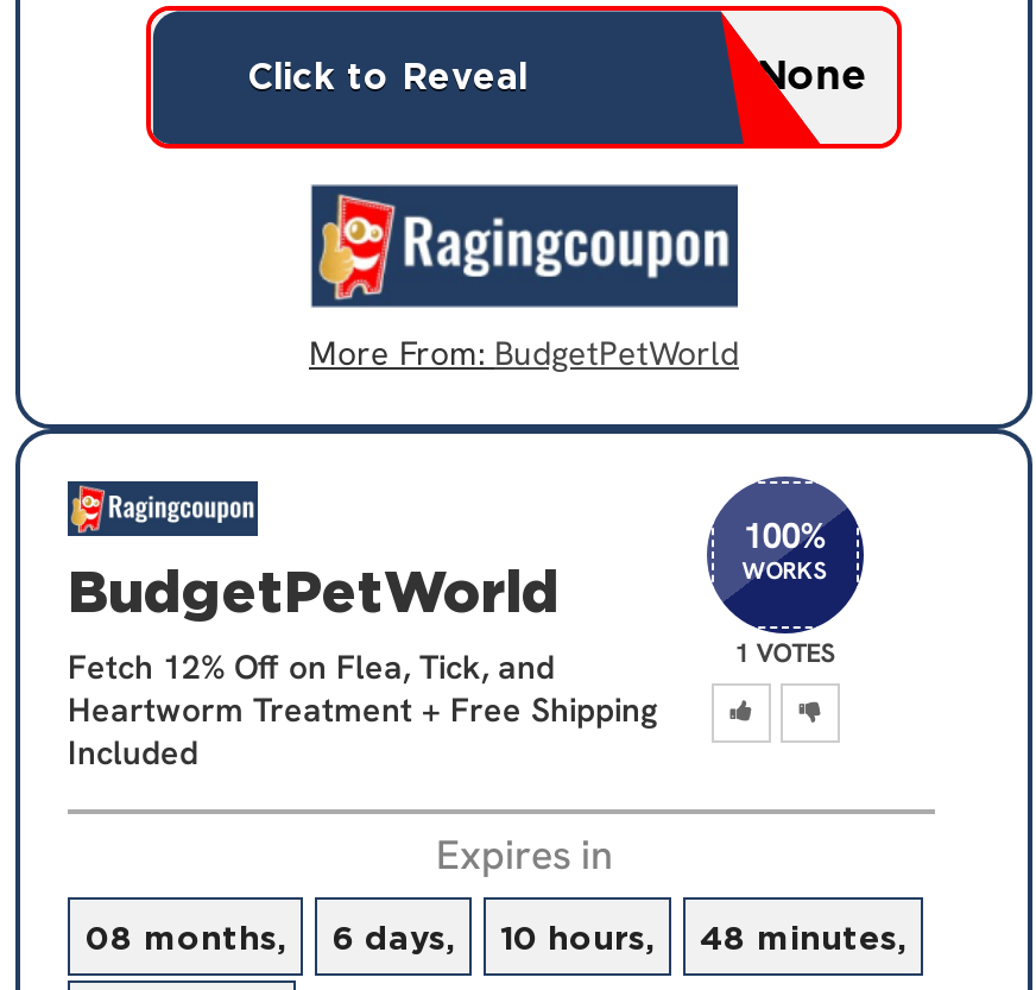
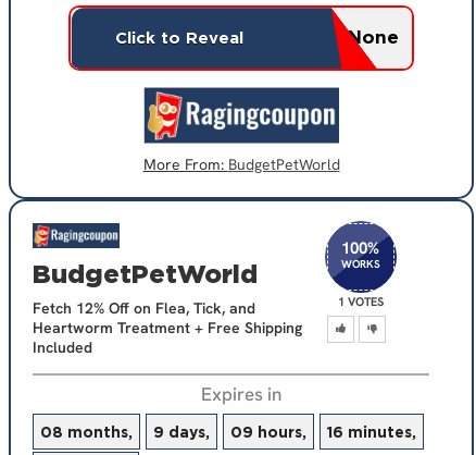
[331,918,455,954] 6 days, -> [153,423,210,440] 9 days,
[500,918,655,954] 10 hours, -> [230,423,306,440] 09 hours,
[700,918,907,954] 48 minutes, -> [327,423,416,440] 16 minutes,

